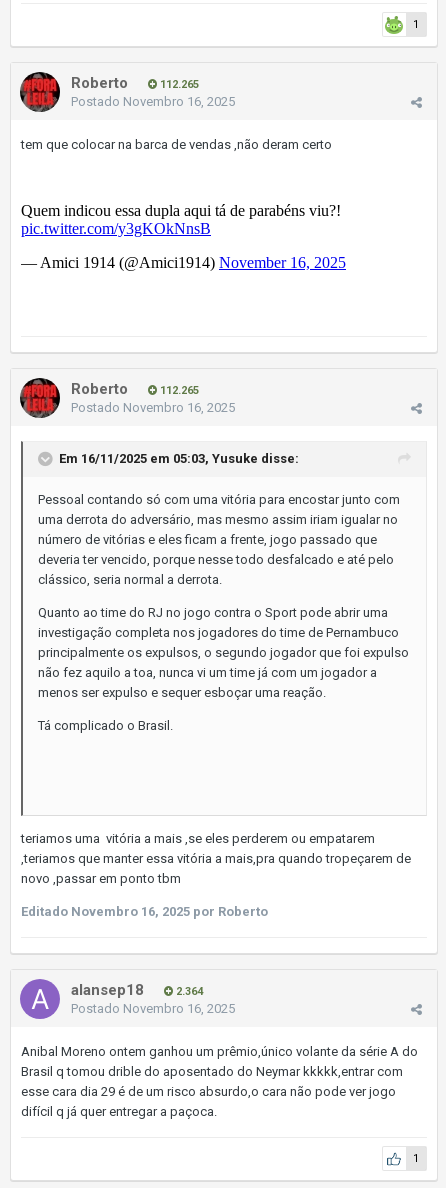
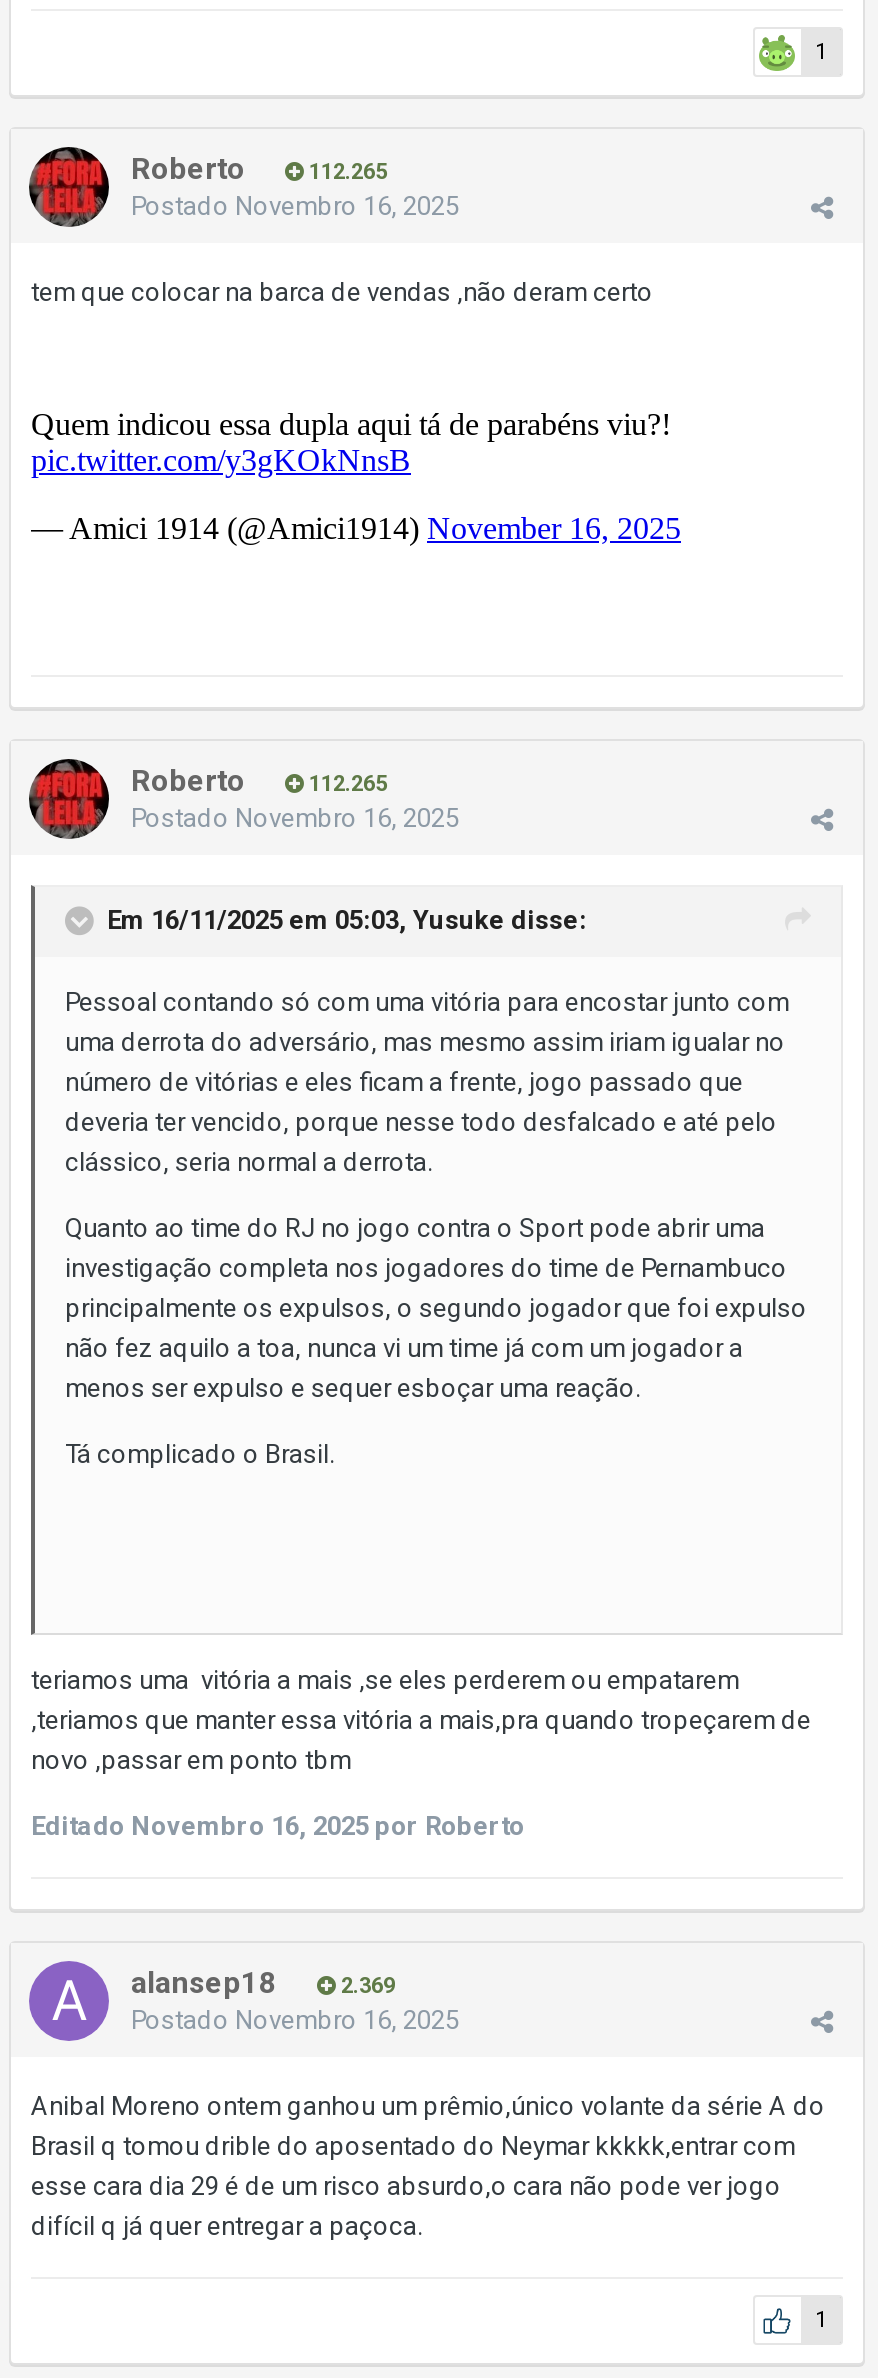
[173,985,203,998] 2.364 -> [335,1973,395,1999] 2.369

